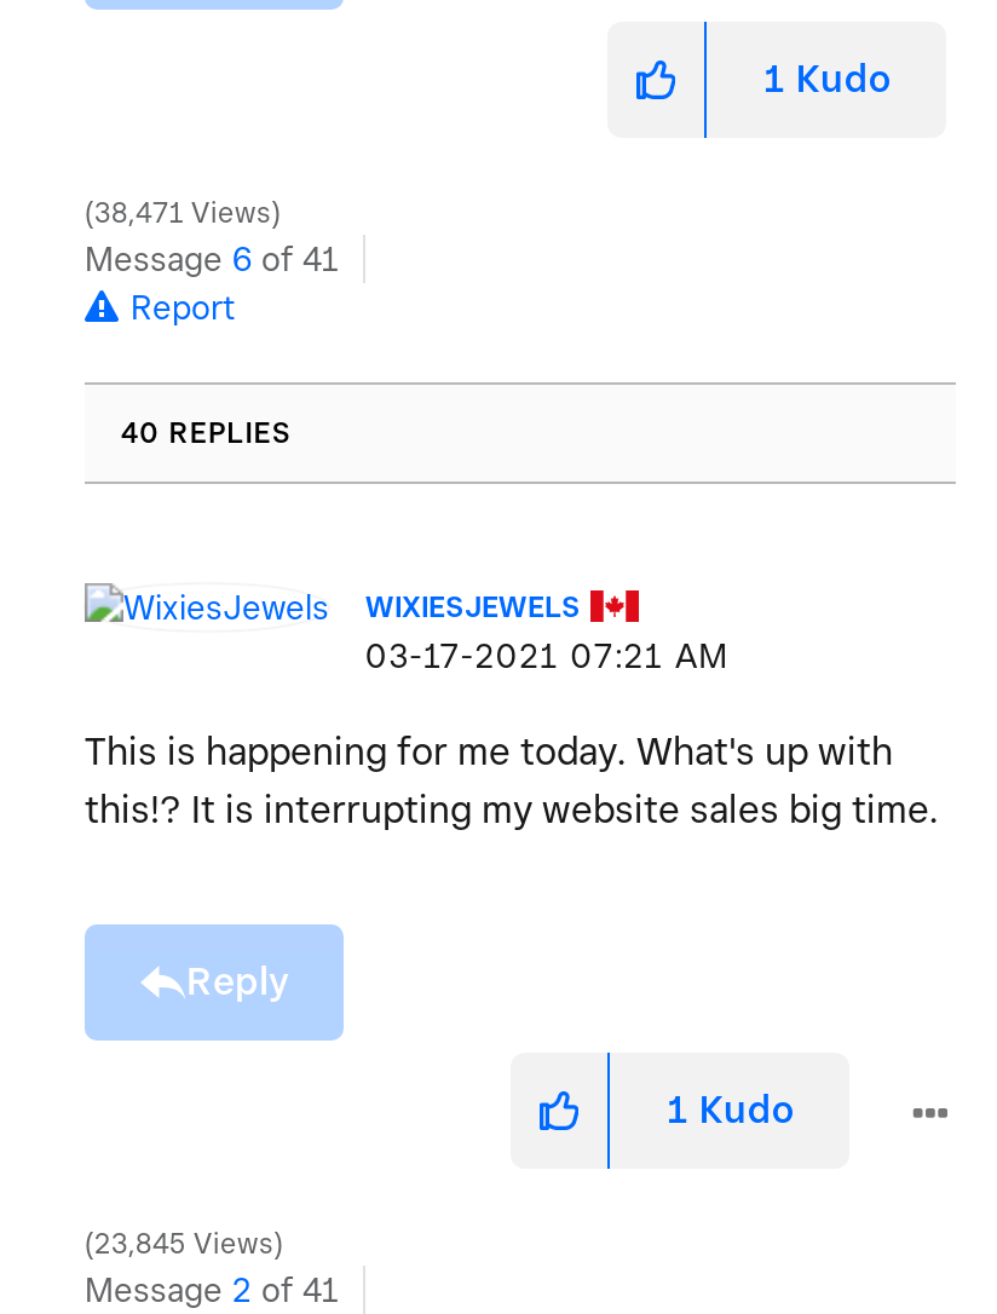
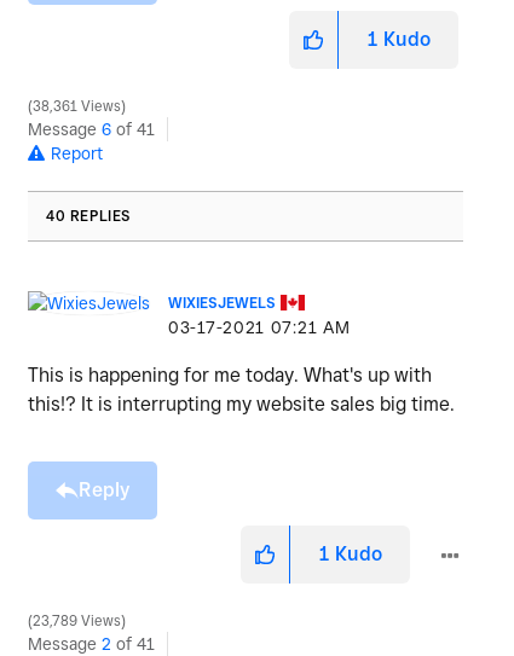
[87,196,278,230] 38,471 Views -> [29,98,125,115] 38,361 Views
[87,1227,281,1261] 23,845 Views -> [29,613,125,629] 23,789 Views

